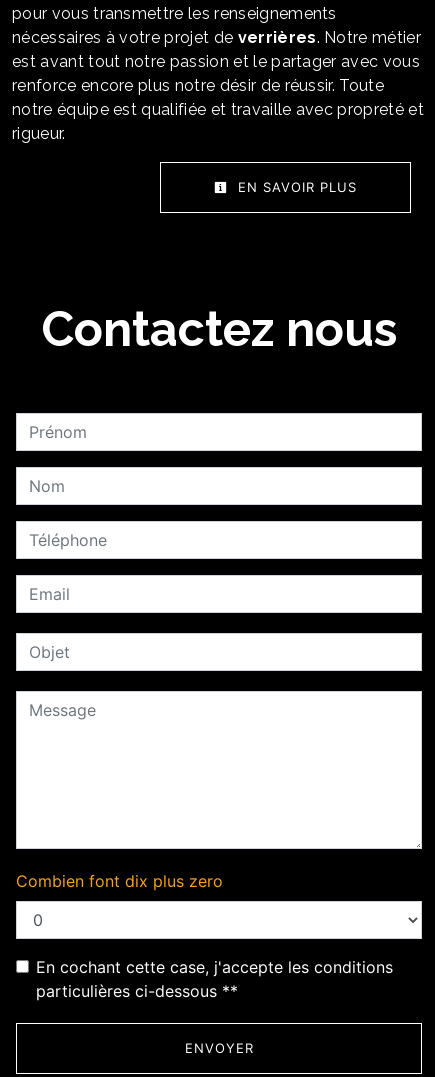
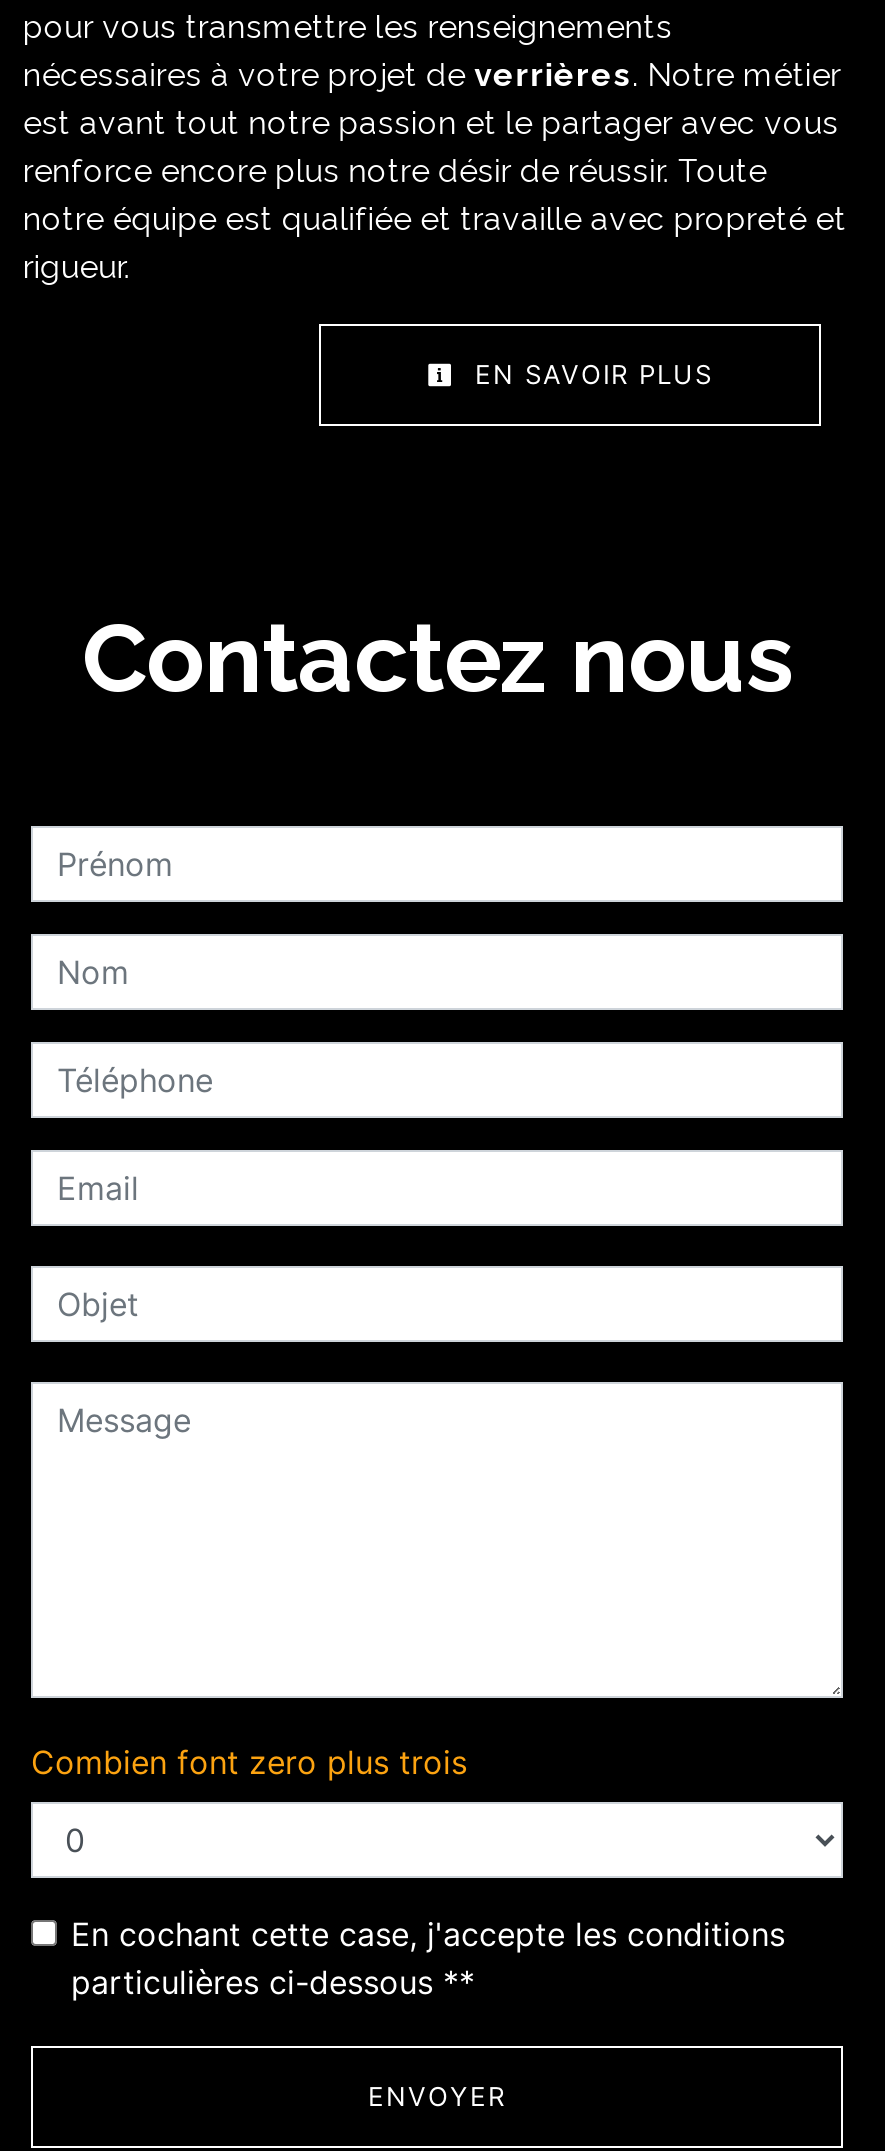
[16,871,223,891] Combien font dix plus zero -> [31,1742,467,1782] Combien font zero plus trois

